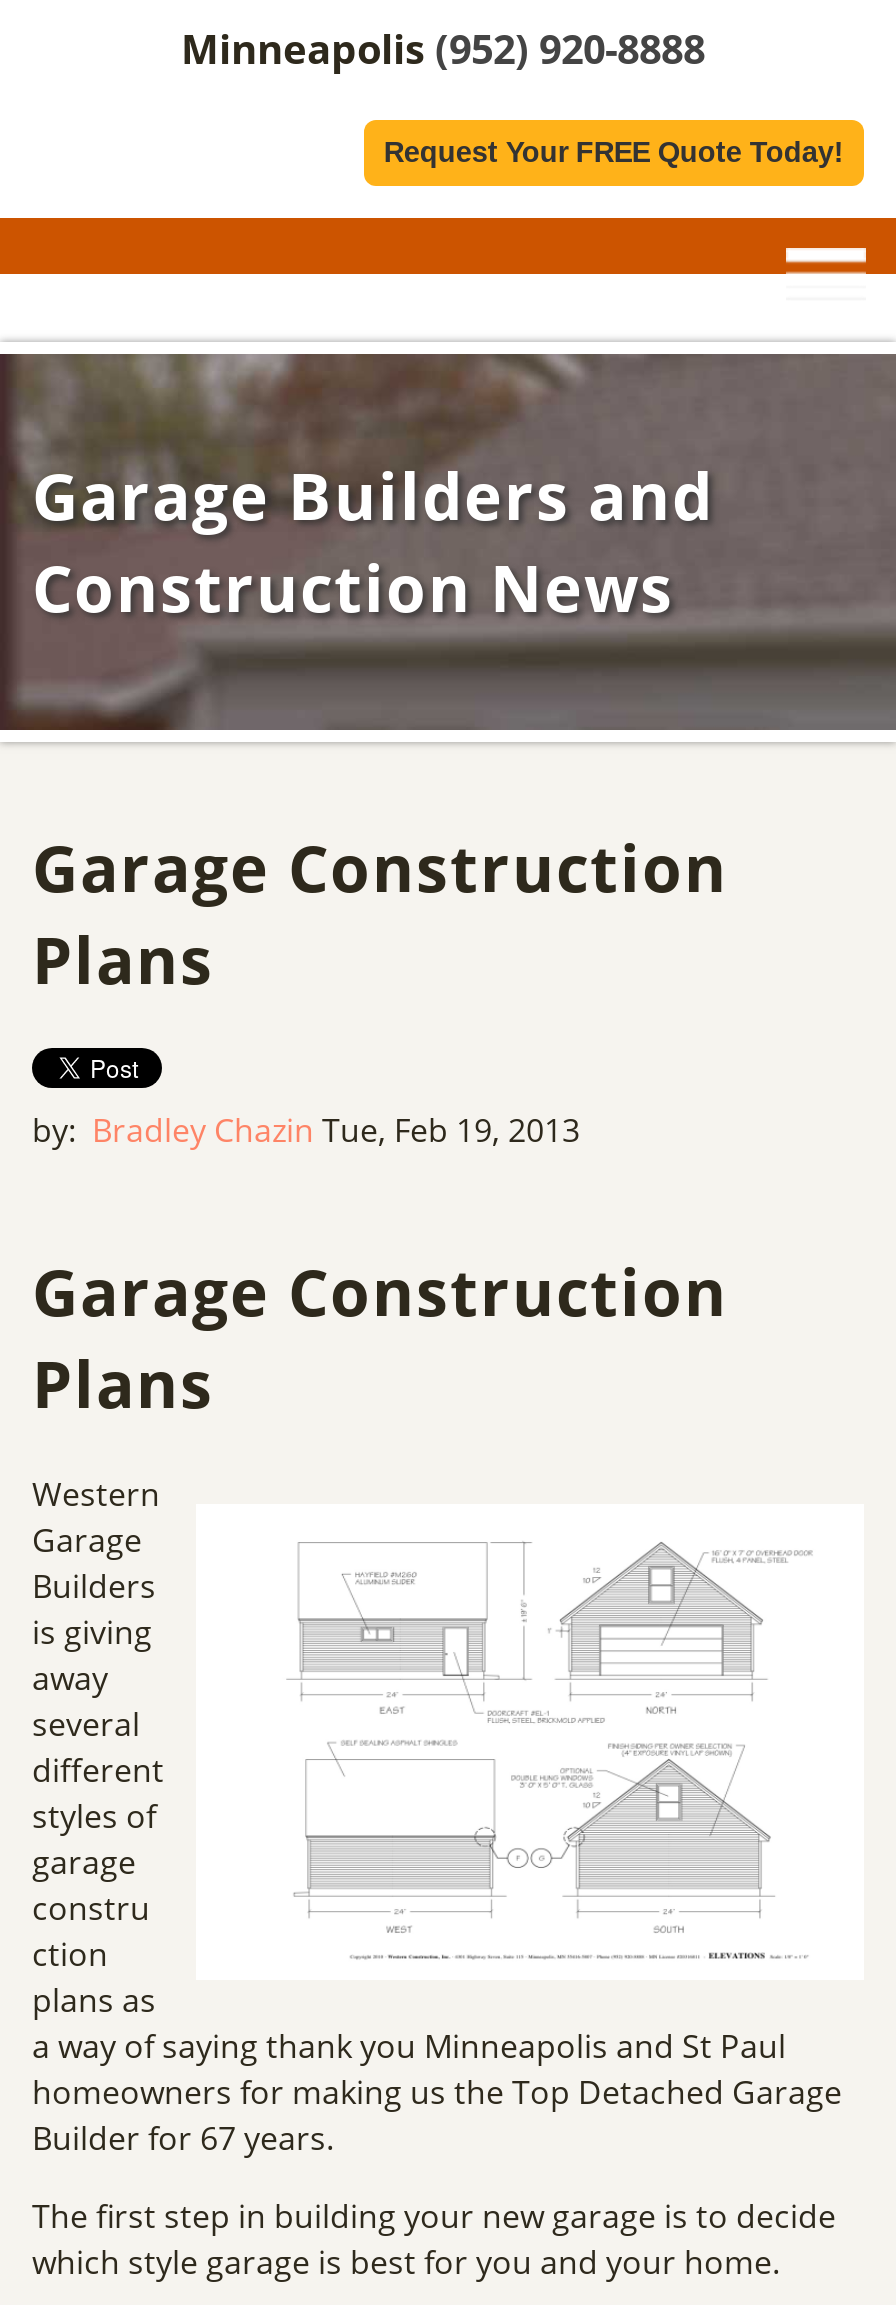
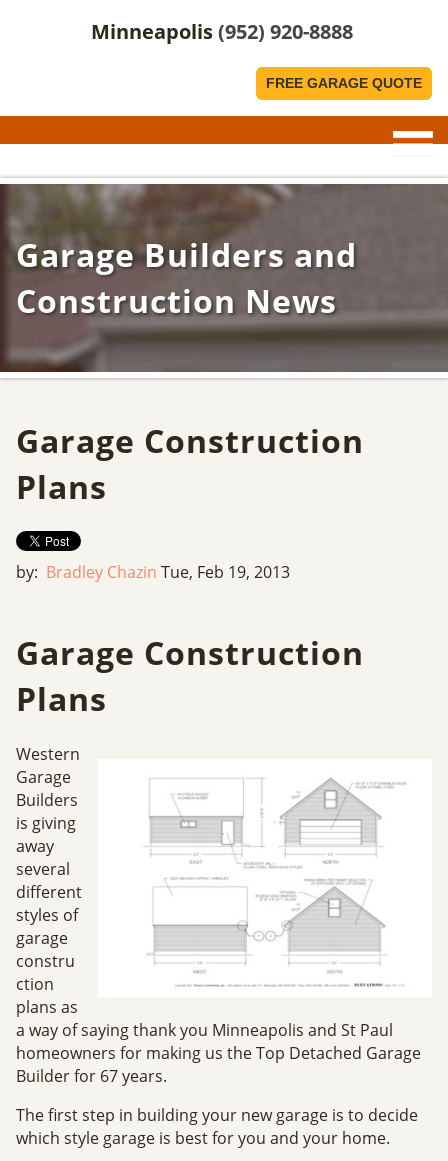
[384,137,844,169] Request Your FREE Quote Today! -> [266,75,422,91] FREE GARAGE QUOTE

